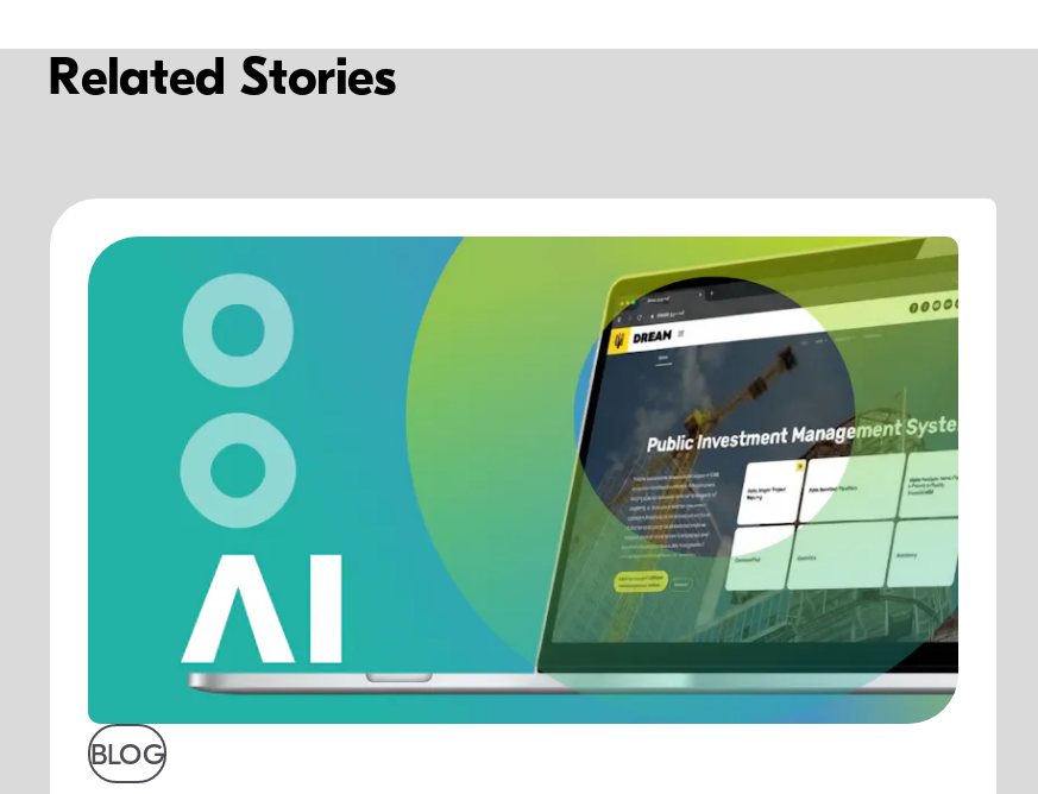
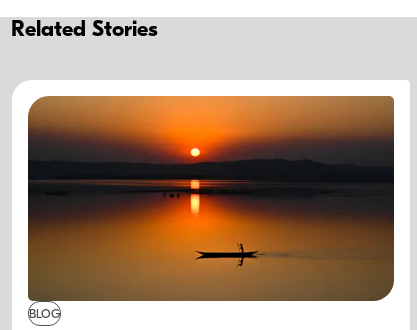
[86,234,961,726] [image] -> [27,95,395,302] [image]

